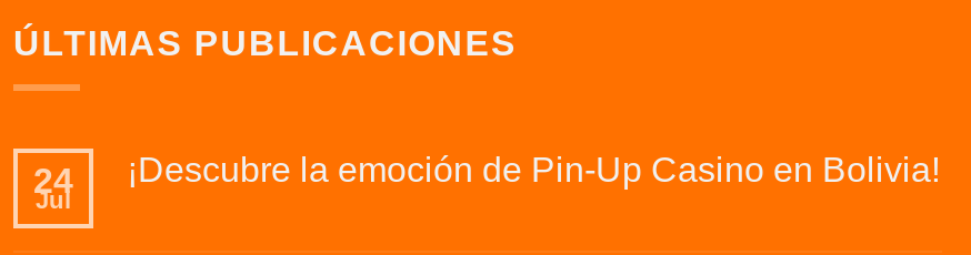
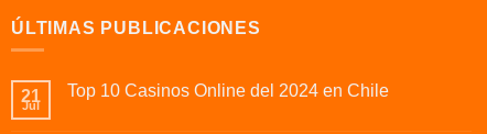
[33,162,73,200] 24 -> [21,87,41,106] 21
[127,151,940,189] ¡Descubre la emoción de Pin-Up Casino en Bolivia! -> [67,81,389,100] Top 10 Casinos Online del 2024 en Chile

